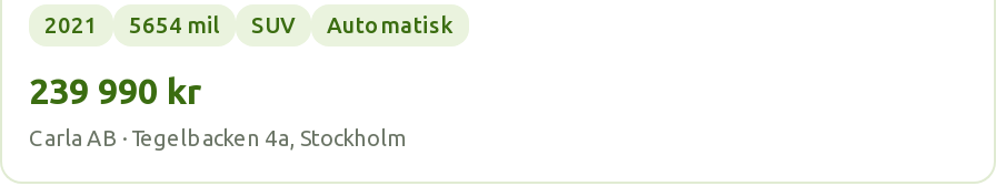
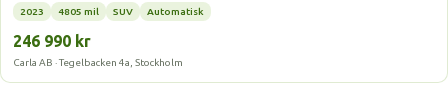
[44,13,98,38] 2021 -> [20,6,44,17] 2023
[129,13,220,38] 5654 mil -> [58,6,99,17] 4805 mil
[29,71,202,111] 239 990 kr -> [13,32,91,50] 246 990 kr

